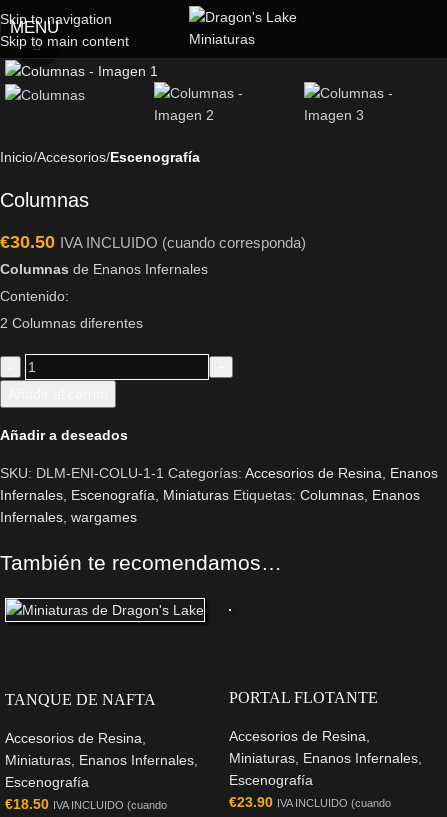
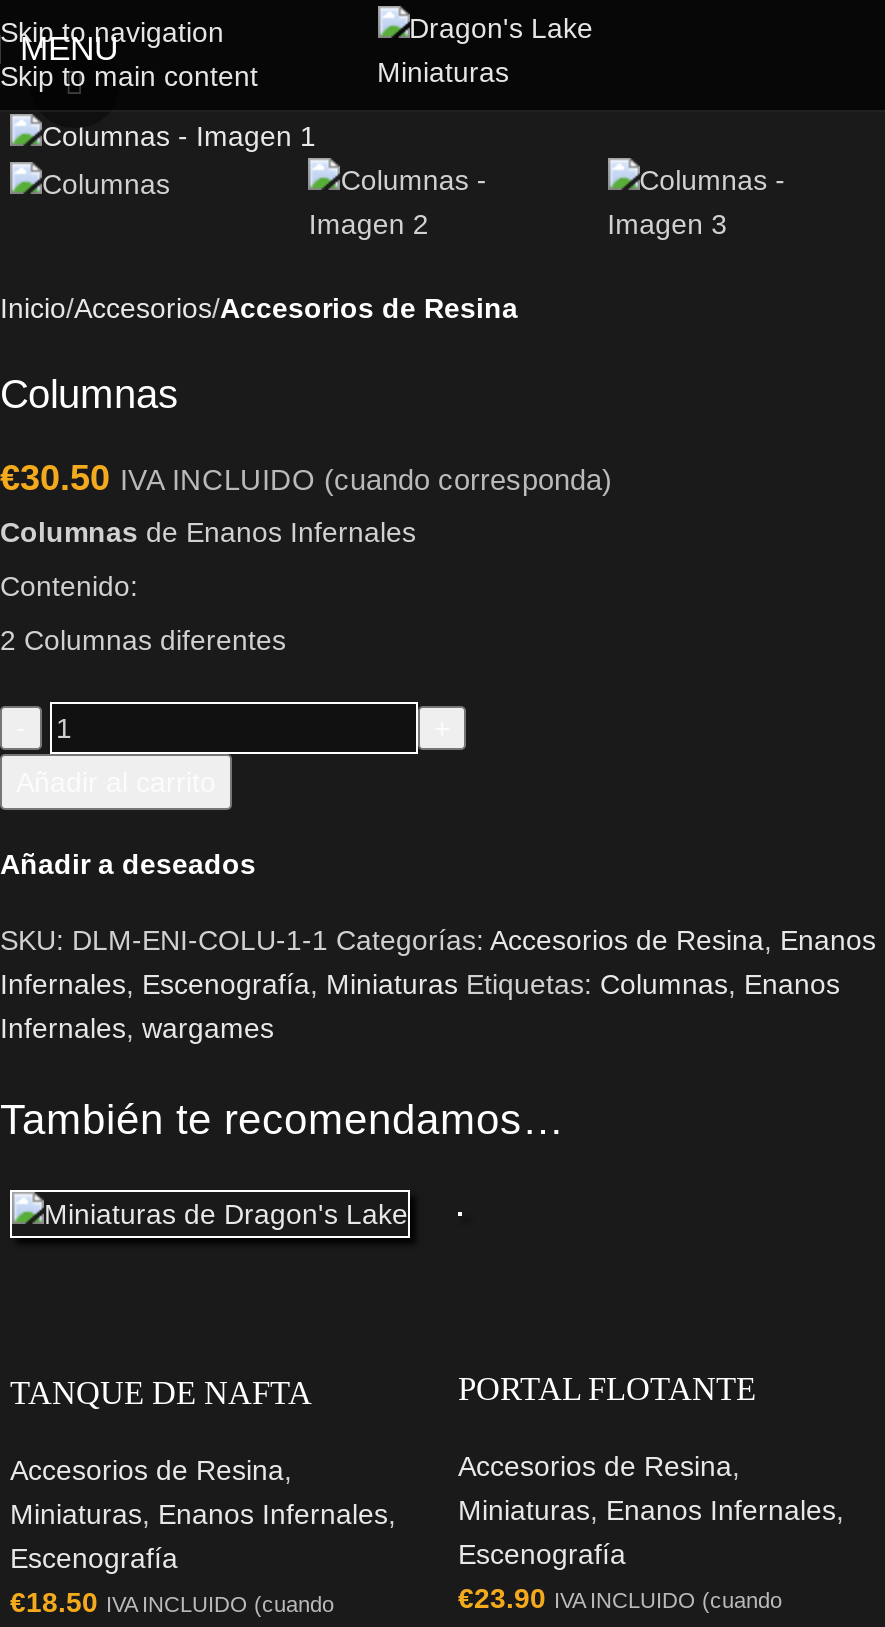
[0,149,200,165] Inicio Accesorios Escenografía -> [0,293,518,325] Inicio Accesorios Accesorios de Resina

